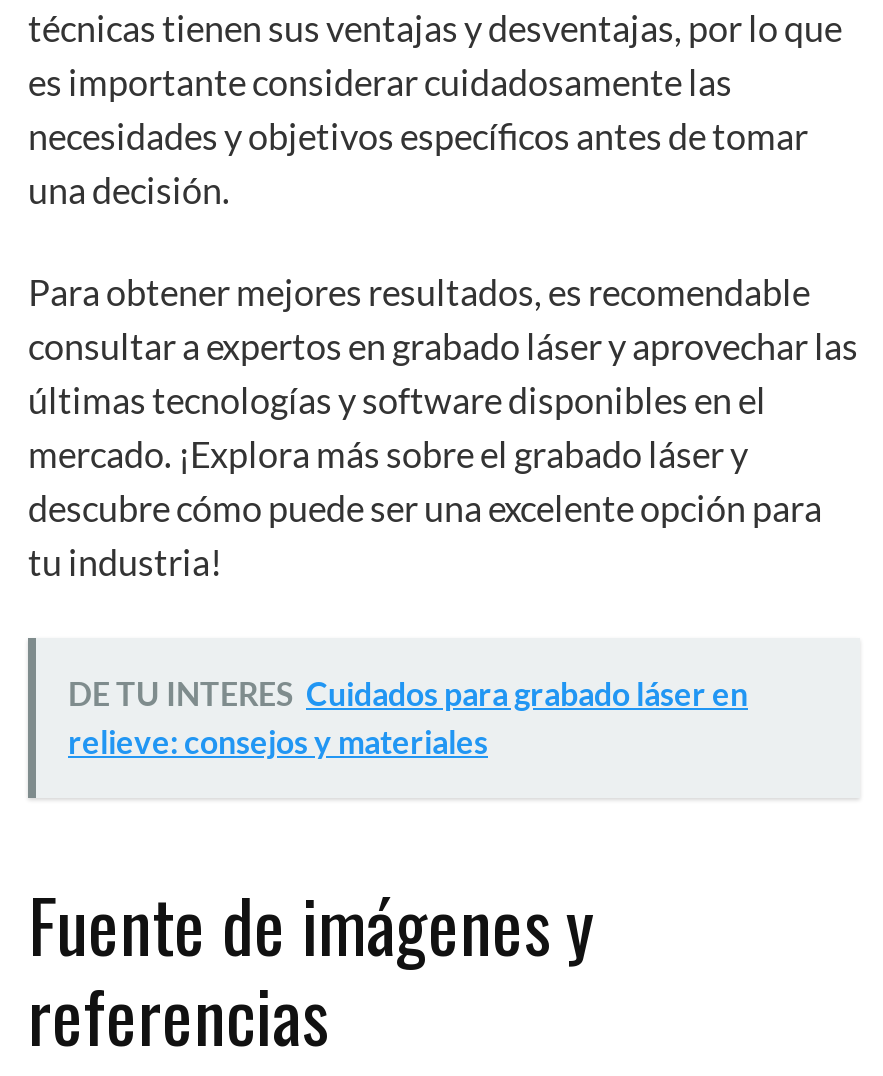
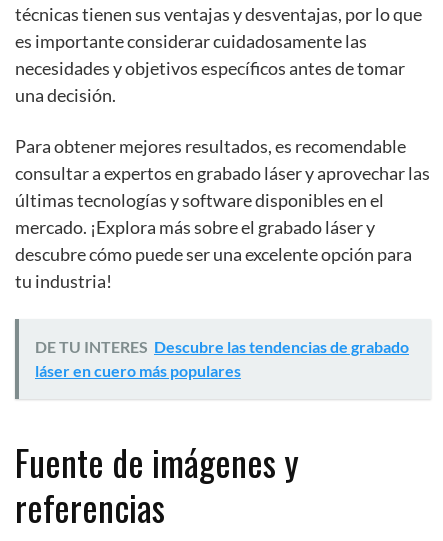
[68,673,748,759] DE TU INTERES Cuidados para grabado láser en | relieve: consejos y materiales -> [35,337,409,380] DE TU INTERES Descubre las tendencias de grabado | láser en cuero más populares

